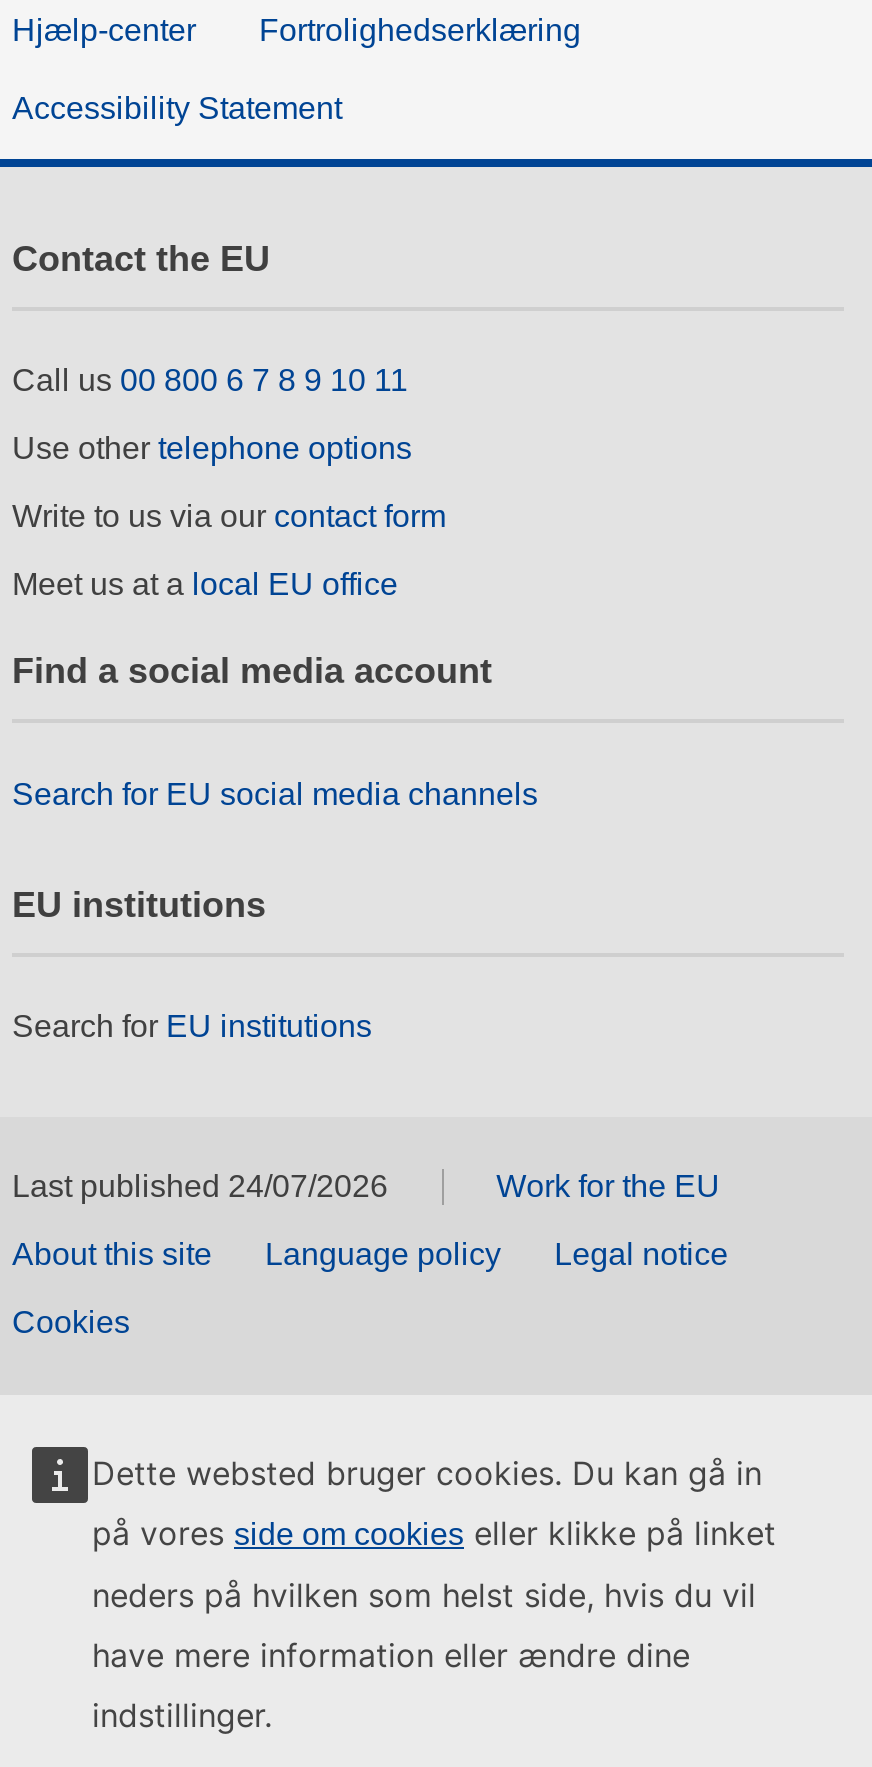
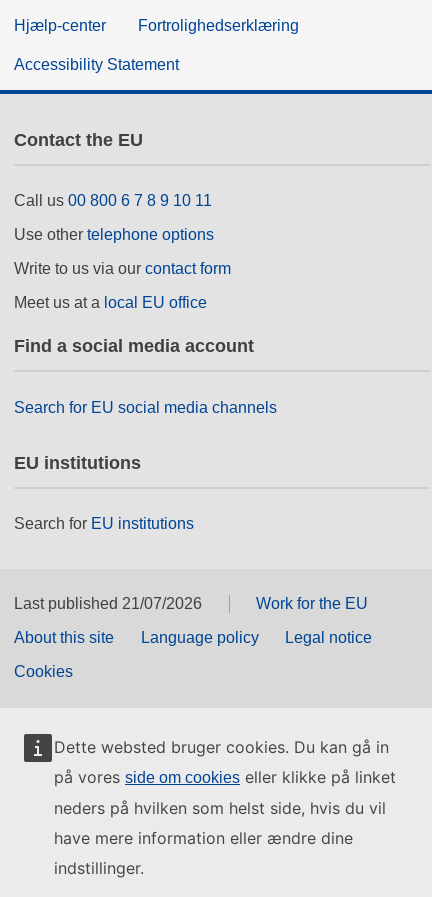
[12,1170,388,1204] Last published 24/07/2026 -> [14,595,202,612] Last published 21/07/2026

